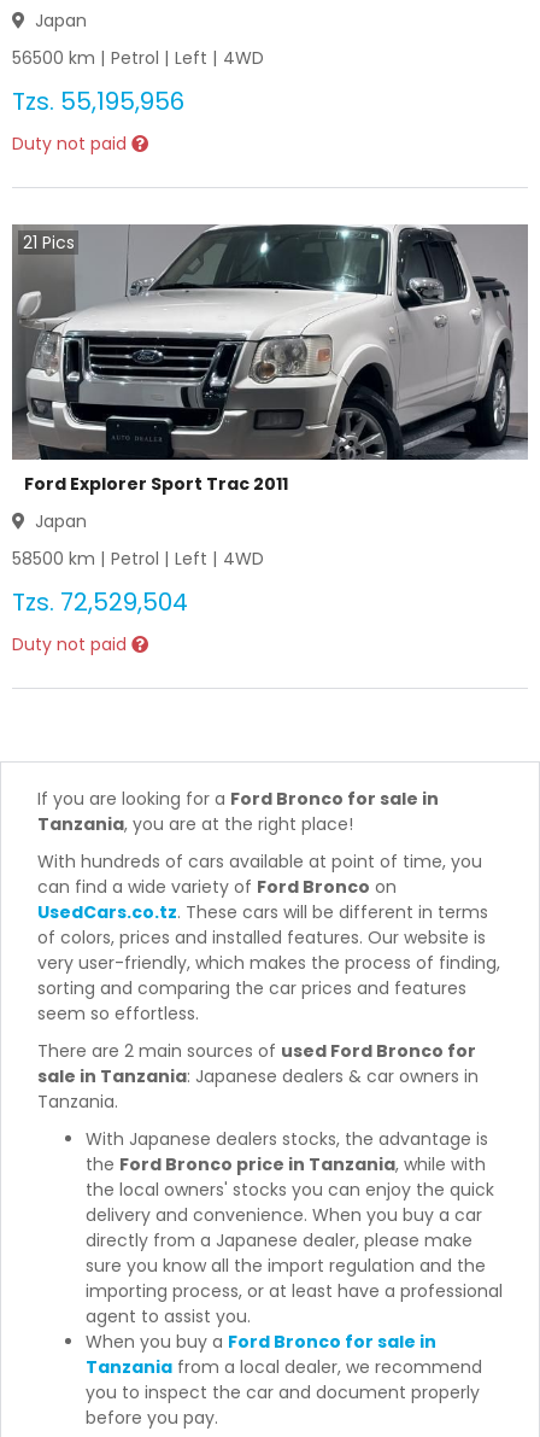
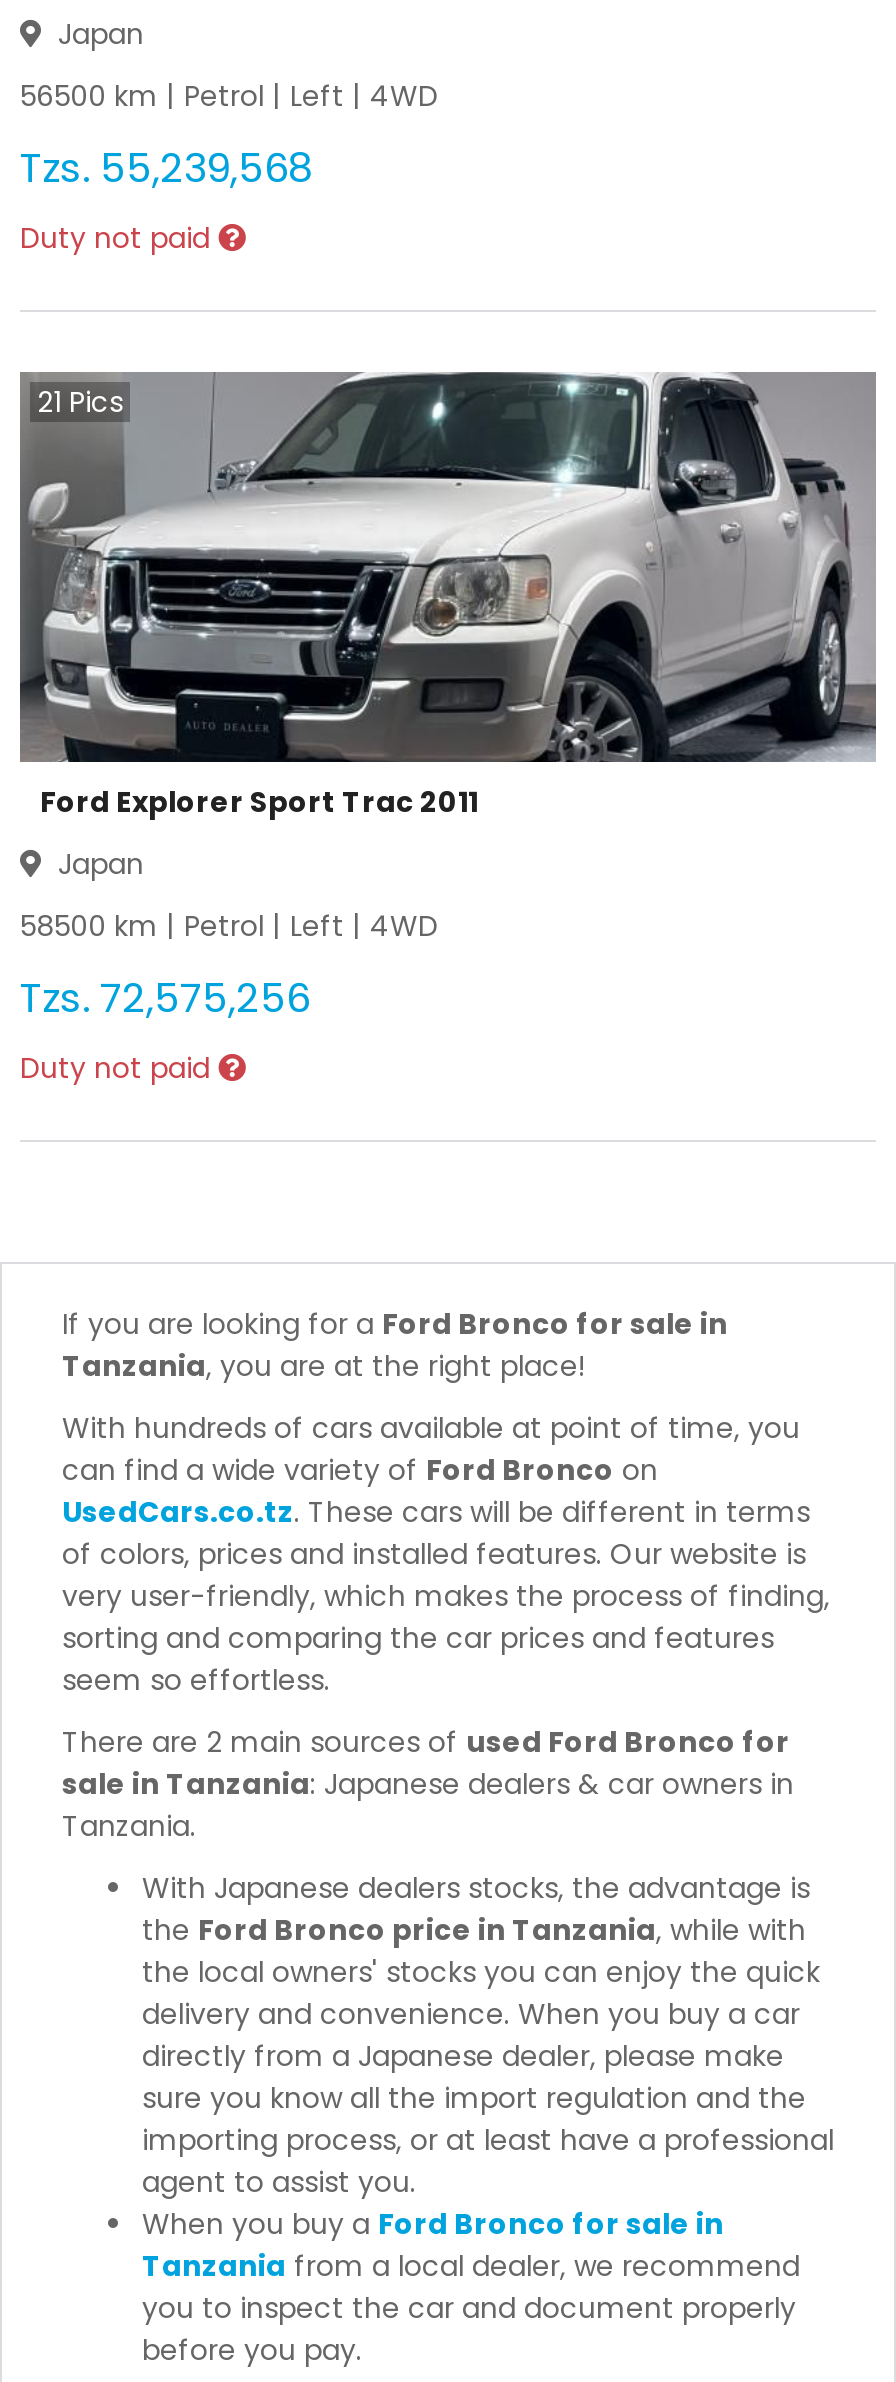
[12,84,184,118] Tzs. 55,195,956 -> [20,140,312,196] Tzs. 55,239,568
[12,585,188,619] Tzs. 72,529,504 -> [20,970,310,1026] Tzs. 72,575,256

